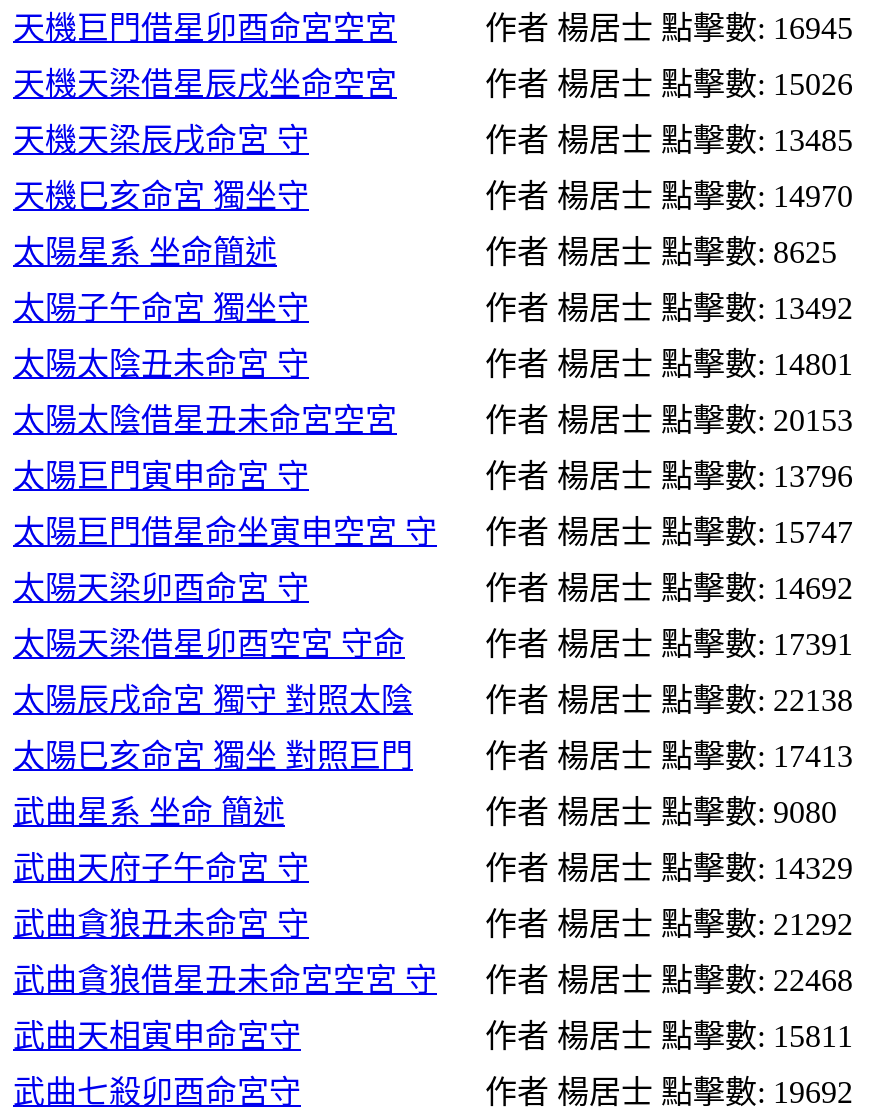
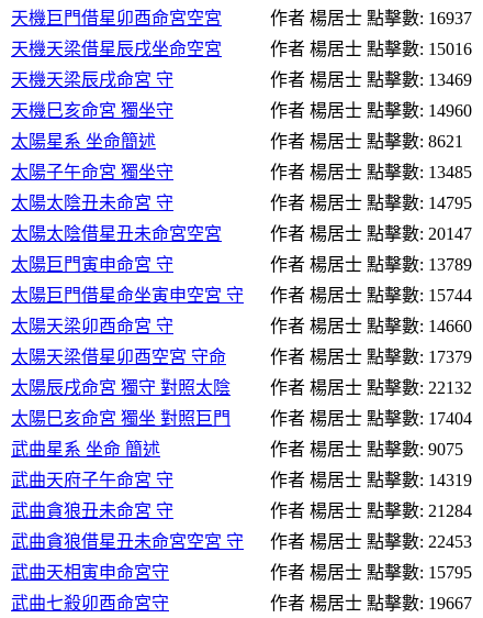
[485,10,853,44] 作者 楊居士 點擊數: 16945 -> [270,8,472,27] 作者 楊居士 點擊數: 16937
[485,66,853,100] 作者 楊居士 點擊數: 15026 -> [270,39,472,58] 作者 楊居士 點擊數: 15016
moved [485,122,853,156] -> [270,162,472,181]: 作者 楊居士 點擊數: 13485
none -> [270,70,472,89] 作者 楊居士 點擊數: 13469
[485,178,853,212] 作者 楊居士 點擊數: 14970 -> [270,101,472,119] 作者 楊居士 點擊數: 14960
[485,234,837,268] 作者 楊居士 點擊數: 8625 -> [270,132,463,150] 作者 楊居士 點擊數: 8621
[485,290,853,324] 作者 楊居士 點擊數: 13492 -> none
[485,346,853,380] 作者 楊居士 點擊數: 14801 -> [270,193,472,212] 作者 楊居士 點擊數: 14795
[485,402,853,436] 作者 楊居士 點擊數: 20153 -> [270,224,472,243] 作者 楊居士 點擊數: 20147
[485,458,853,492] 作者 楊居士 點擊數: 13796 -> [270,255,472,273] 作者 楊居士 點擊數: 13789
[485,514,853,548] 作者 楊居士 點擊數: 15747 -> [270,285,472,304] 作者 楊居士 點擊數: 15744
[485,570,853,604] 作者 楊居士 點擊數: 14692 -> [270,316,472,335] 作者 楊居士 點擊數: 14660
[485,626,853,660] 作者 楊居士 點擊數: 17391 -> [270,347,472,366] 作者 楊居士 點擊數: 17379
[485,682,853,716] 作者 楊居士 點擊數: 22138 -> [270,378,472,397] 作者 楊居士 點擊數: 22132
[485,738,853,772] 作者 楊居士 點擊數: 17413 -> [270,409,472,427] 作者 楊居士 點擊數: 17404
[485,794,837,828] 作者 楊居士 點擊數: 9080 -> [270,439,463,458] 作者 楊居士 點擊數: 9075
[485,850,853,884] 作者 楊居士 點擊數: 14329 -> [270,470,472,489] 作者 楊居士 點擊數: 14319
[485,906,853,940] 作者 楊居士 點擊數: 21292 -> [270,501,472,520] 作者 楊居士 點擊數: 21284
[485,962,853,996] 作者 楊居士 點擊數: 22468 -> [270,532,472,550] 作者 楊居士 點擊數: 22453
[485,1018,853,1052] 作者 楊居士 點擊數: 15811 -> [270,563,472,581] 作者 楊居士 點擊數: 15795
[485,1074,853,1108] 作者 楊居士 點擊數: 19692 -> [270,593,472,612] 作者 楊居士 點擊數: 19667

